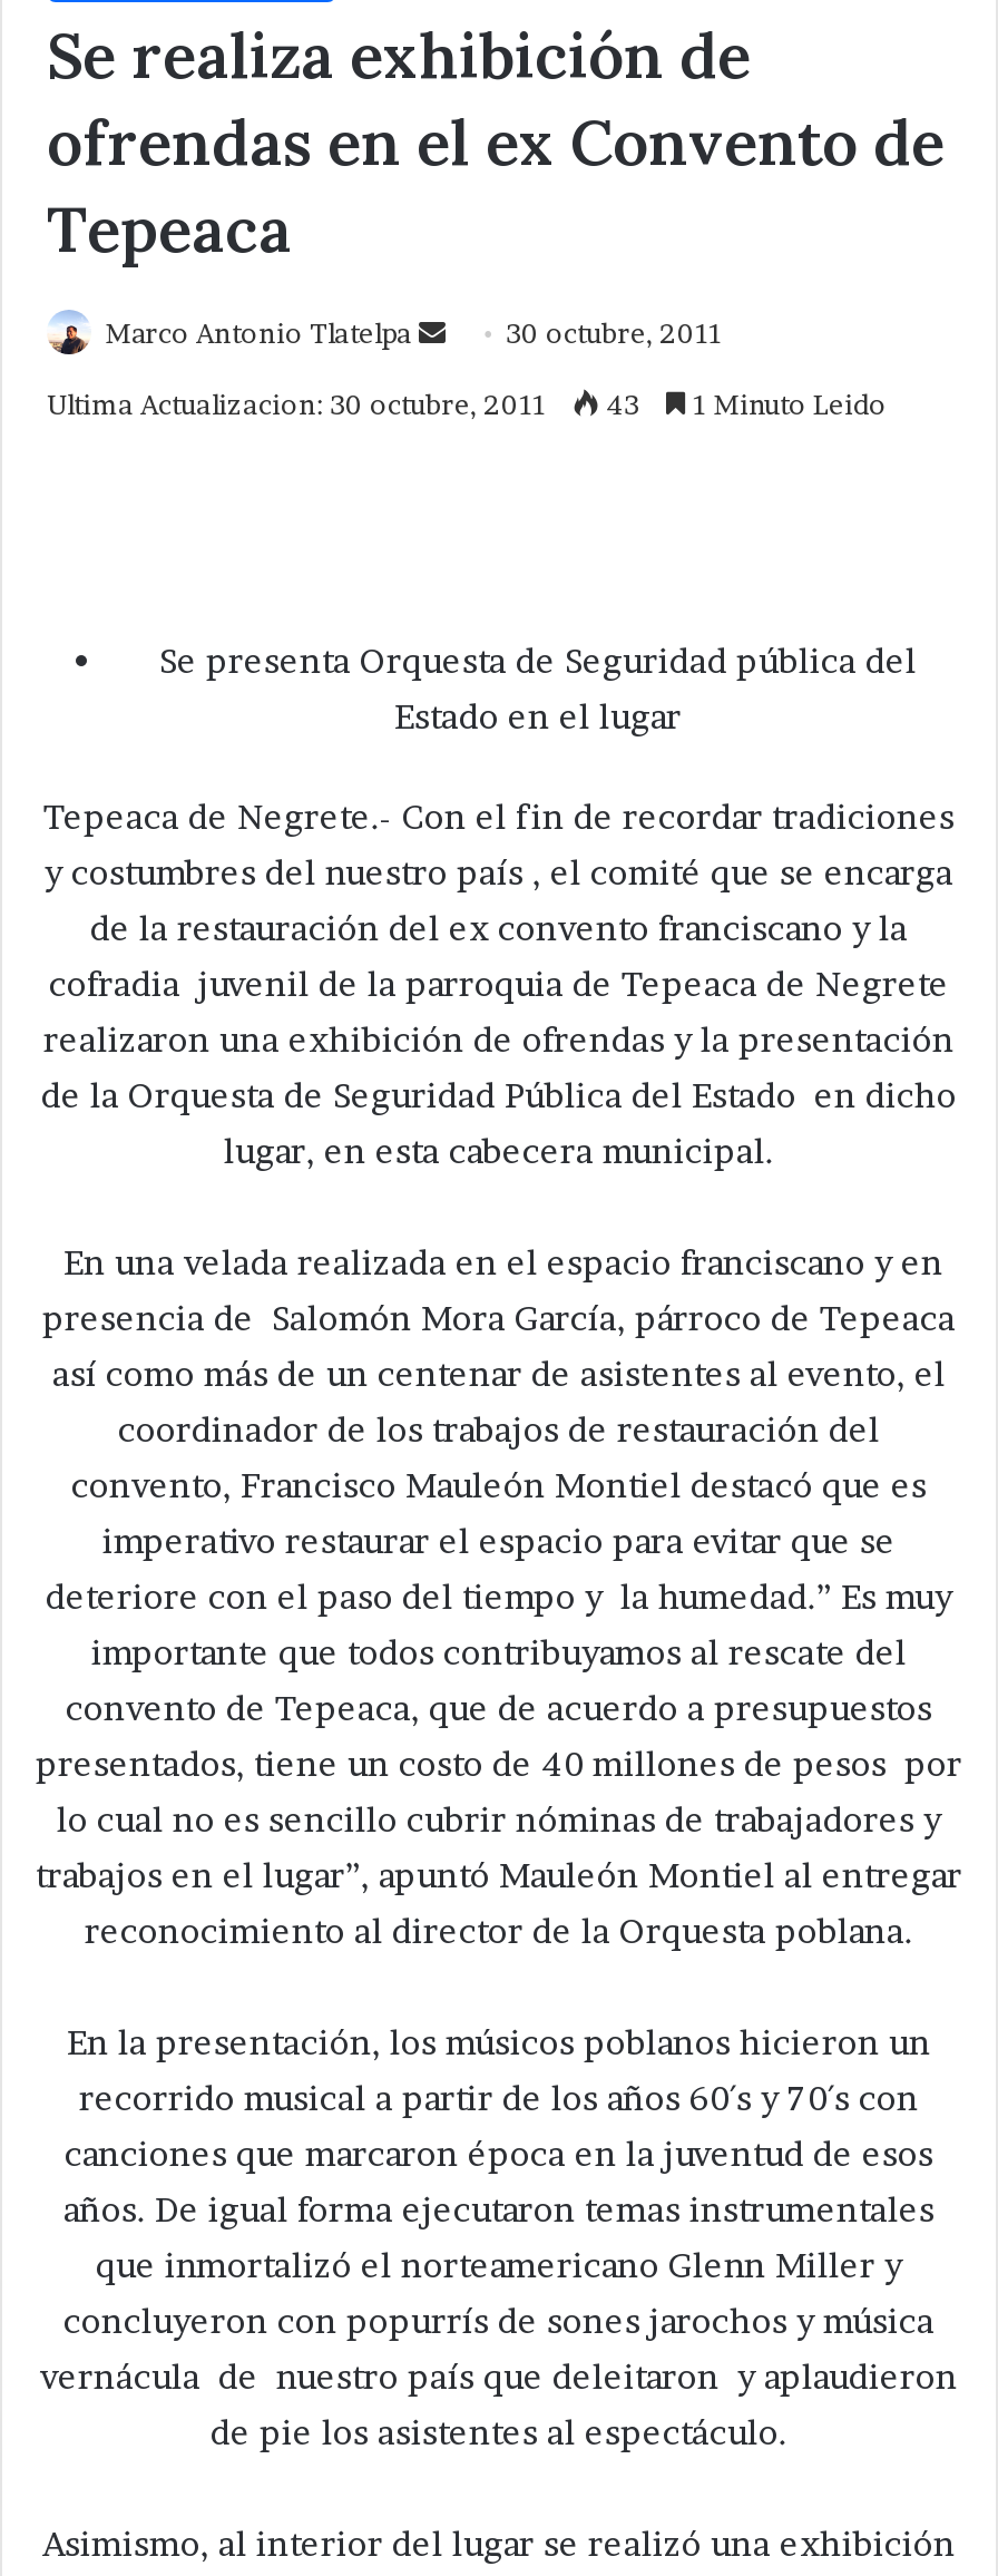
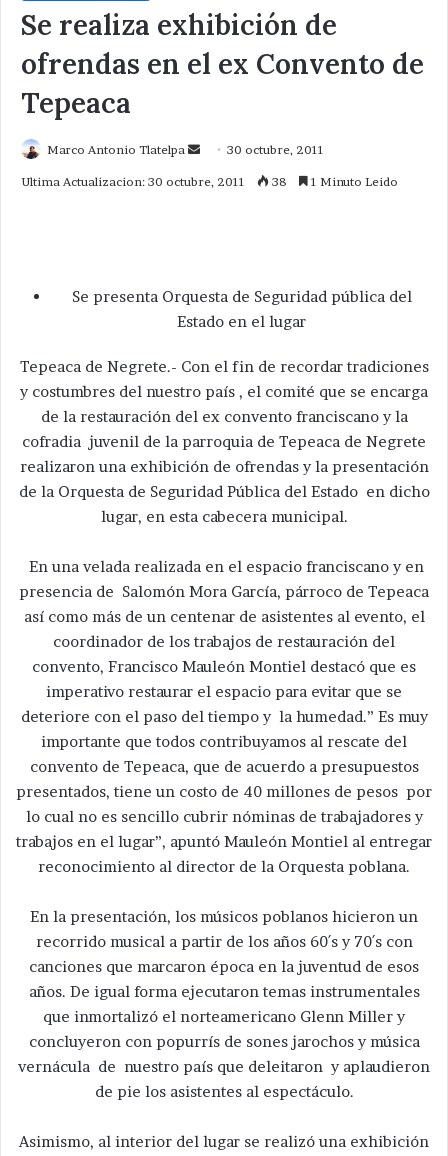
[47,389,887,422] Ultima Actualizacion: 30 octubre, 2011 43 1 Minuto Leido -> [21,174,398,189] Ultima Actualizacion: 30 octubre, 2011 38 1 Minuto Leido

